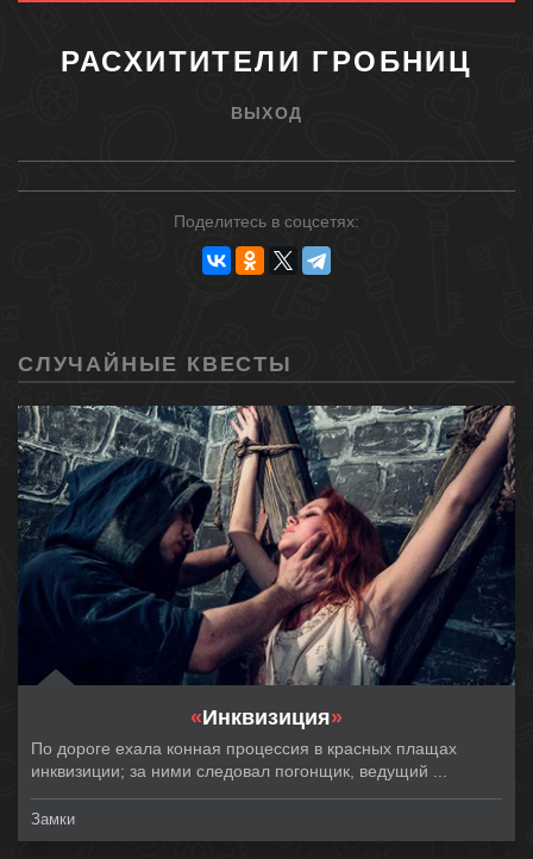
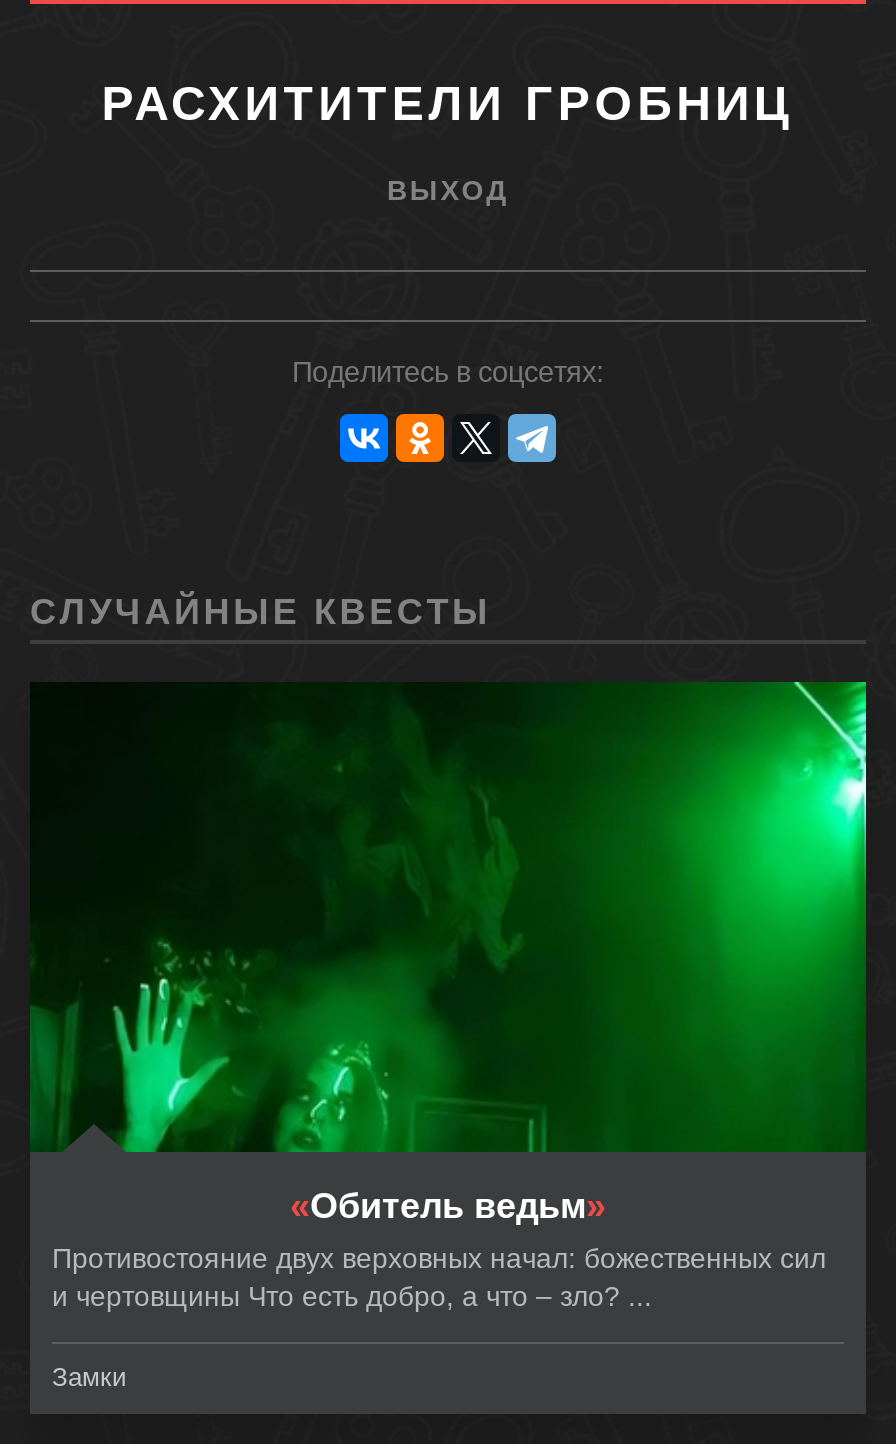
[17,405,515,780] [image] | «Инквизиция» | По дороге ехала конная процессия в красных плащах | инквизиции; за ними следовал погонщик, ведущий ... -> [30,680,868,1311] [image] | «Обитель ведьм» | Противостояние двух верховных начал: божественных сил | и чертовщины Что есть добро, а что – зло? ...

